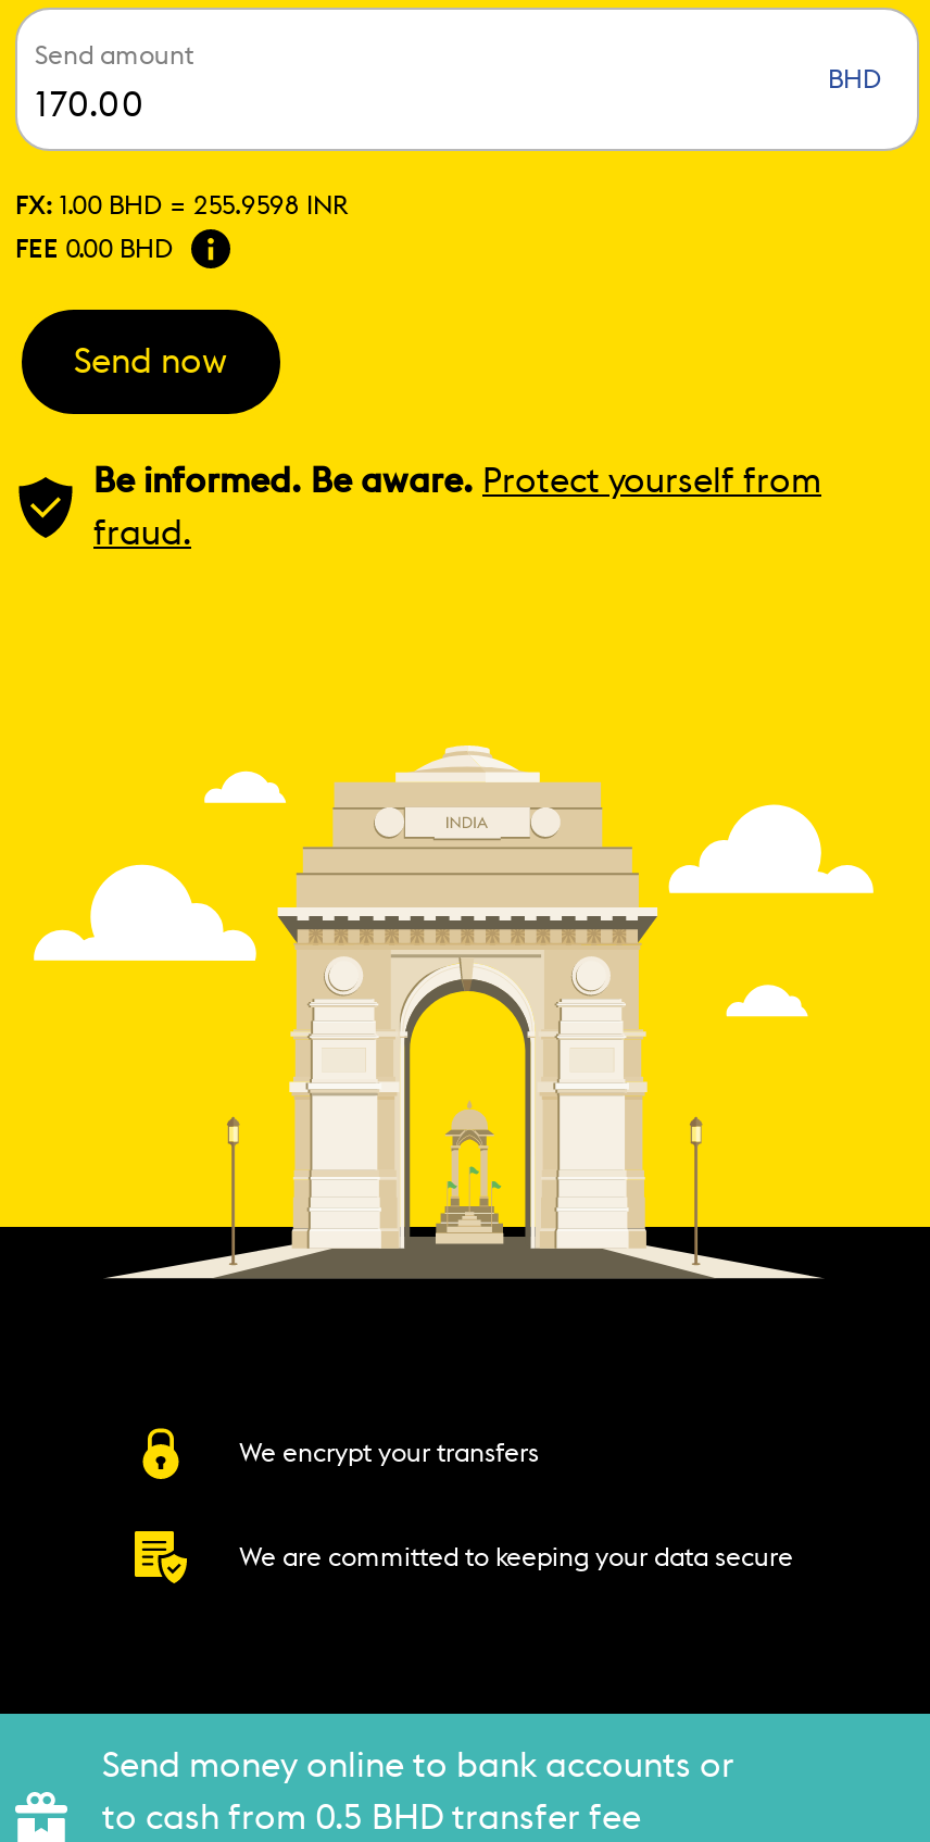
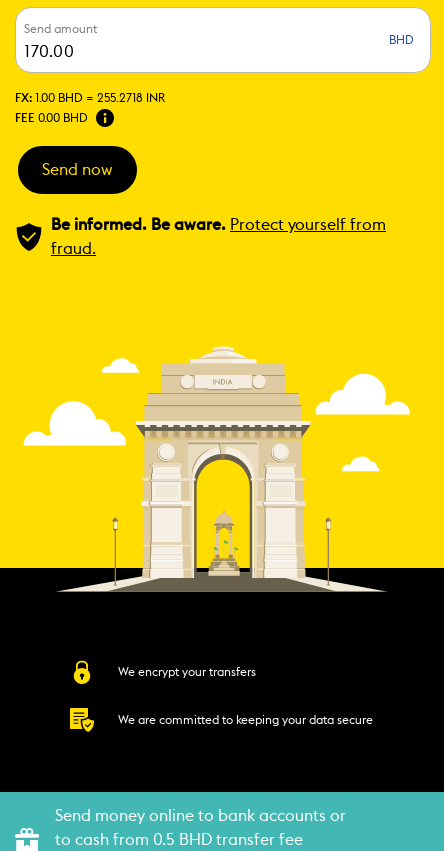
[15,192,348,218] FX: 1.00 BHD = 255.9598 INR -> [15,92,165,104] FX: 1.00 BHD = 255.2718 INR

